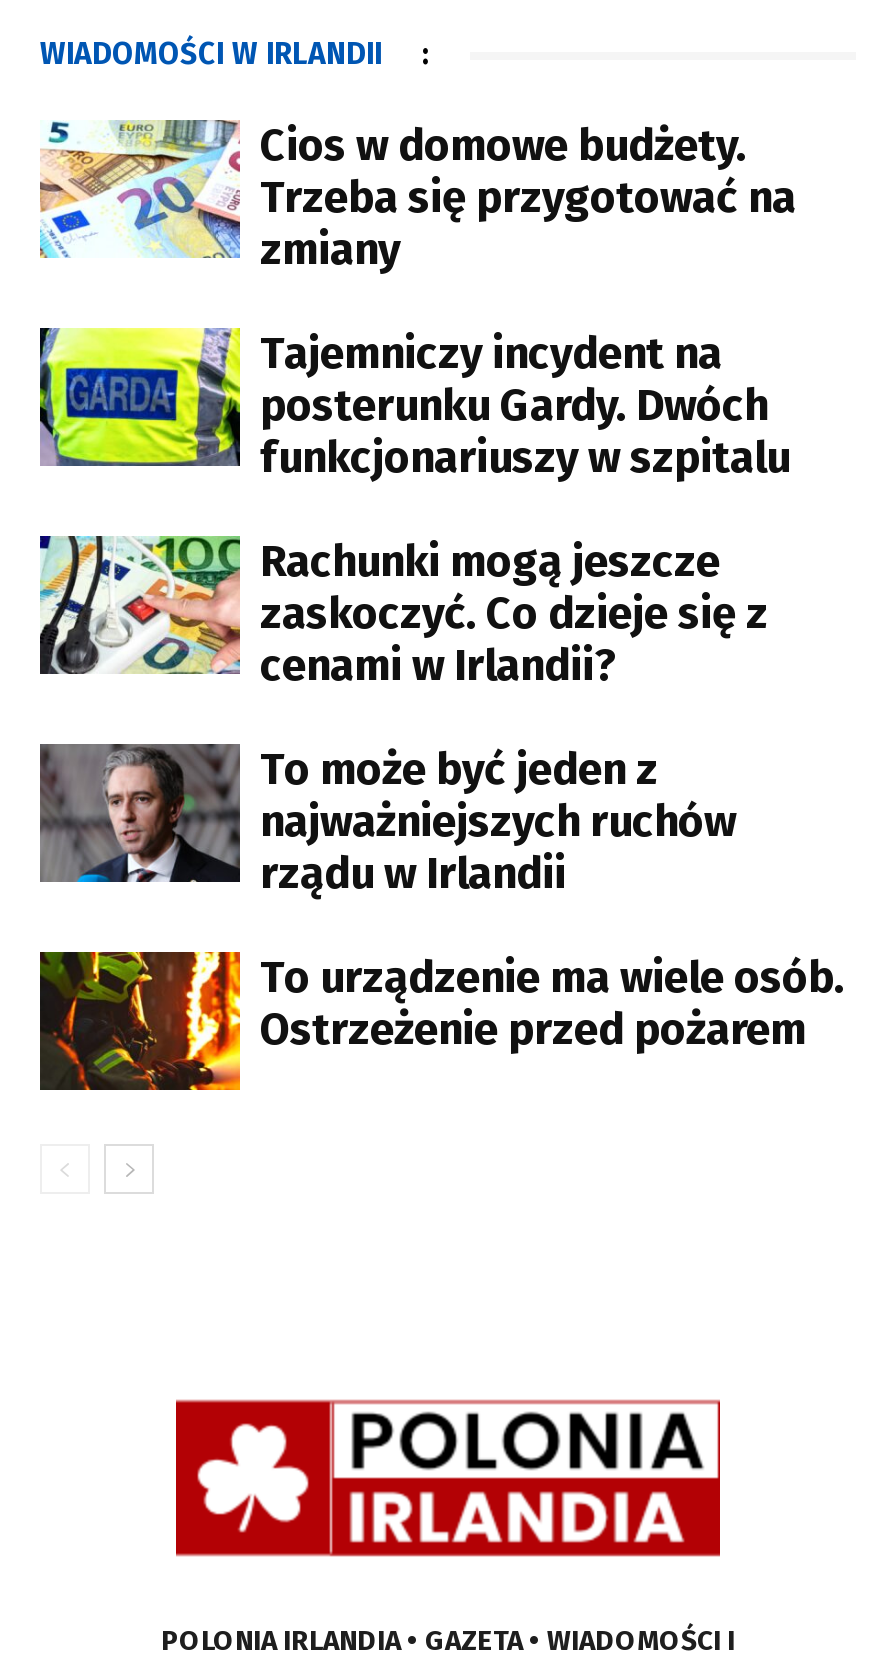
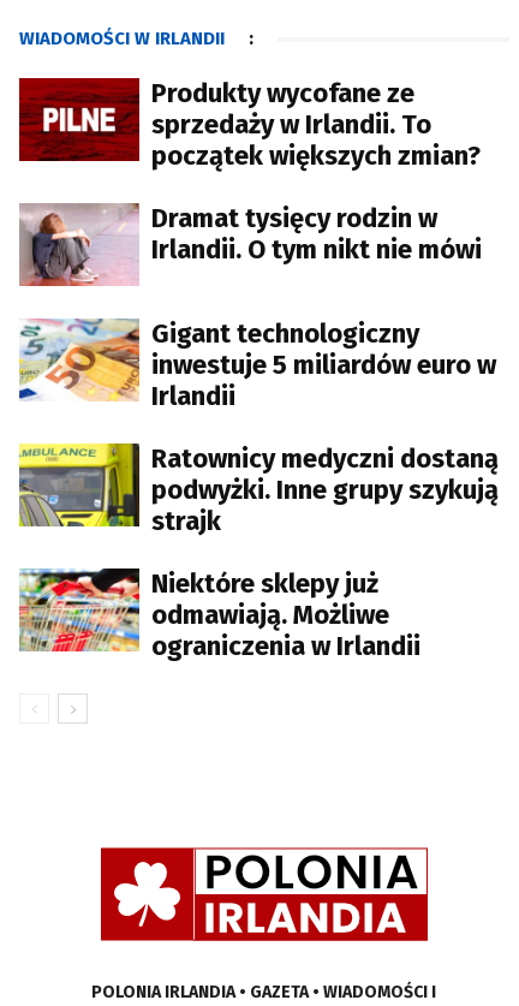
[38,118,796,277] [image] | Cios w domowe budżety. | Trzeba się przygotować na | zmiany -> [18,77,481,172] [image] | Produkty wycofane ze | sprzedaży w Irlandii. To | początek większych zmian?
[38,326,790,485] [image] | Tajemniczy incydent na | posterunku Gardy. Dwóch | funkcjonariuszy w szpitalu -> [19,202,482,287] [image] | Dramat tysięcy rodzin w | Irlandii. O tym nikt nie mówi
[38,520,768,693] [image] | Rachunki mogą jeszcze | zaskoczyć. Co dzieje się z | cenami w Irlandii? -> [18,317,496,413] [image] | Gigant technologiczny | inwestuje 5 miliardów euro w | Irlandii
[38,728,736,901] [image] | To może być jeden z | najważniejszych ruchów | rządu w Irlandii -> [18,442,499,538] [image] | Ratownicy medyczni dostaną | podwyżki. Inne grupy szykują | strajk
[38,936,844,1092] [image] | To urządzenie ma wiele osób. | Ostrzeżenie przed pożarem -> [18,567,420,663] [image] | Niektóre sklepy już | odmawiają. Możliwe | ograniczenia w Irlandii

